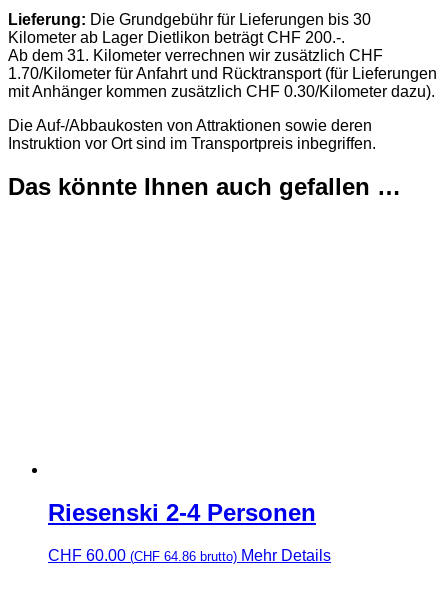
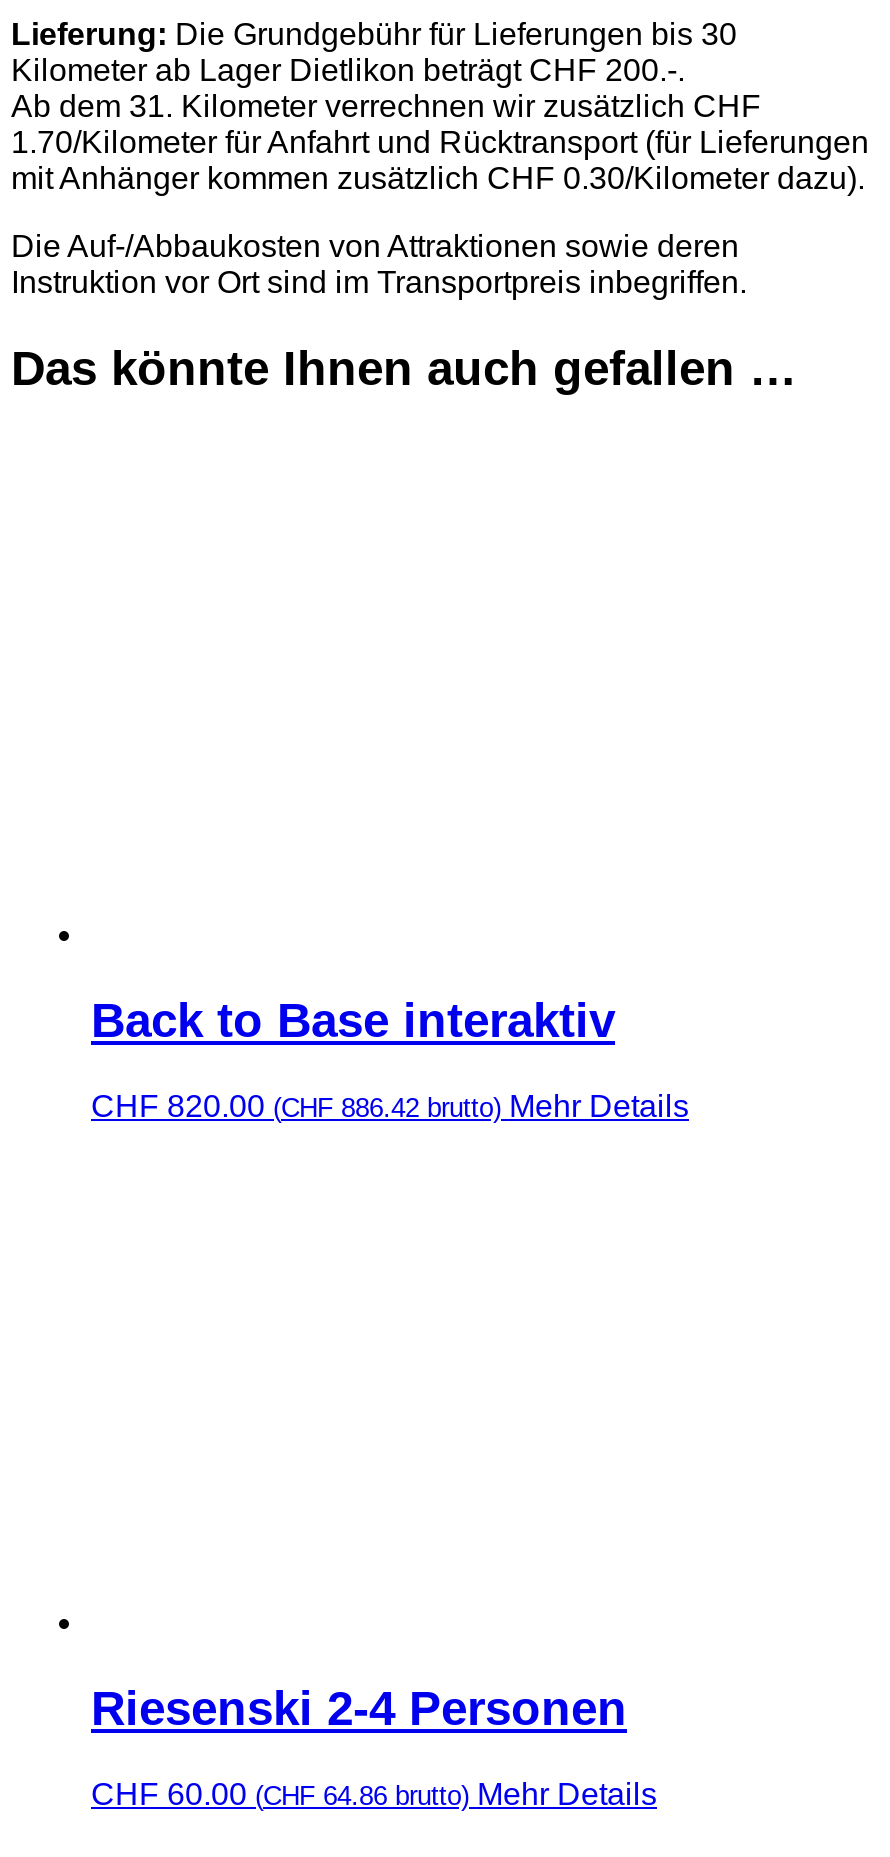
none -> [91,993,689,1123] Back to Base interaktiv | CHF 820.00 (CHF 886.42 brutto) Mehr Details

